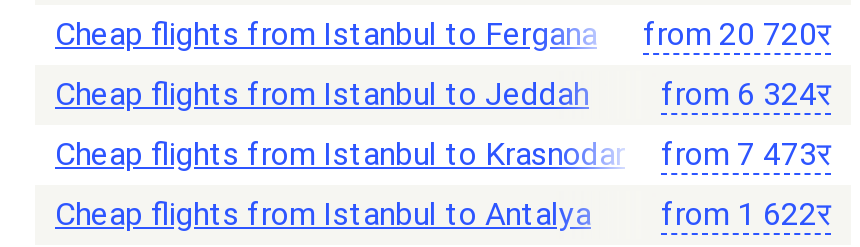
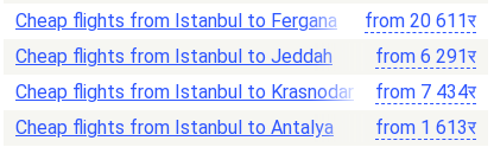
[55,15,831,53] Cheap flights from Istanbul to Fergana from 20 720र -> [15,9,476,32] Cheap flights from Istanbul to Fergana from 20 611र
[55,75,831,113] Cheap flights from Istanbul to Jeddah from 6 324र -> [15,45,476,67] Cheap flights from Istanbul to Jeddah from 6 291र
[661,135,831,173] from 7 473र -> [375,80,476,103] from 7 434र
[55,195,831,233] Cheap flights from Istanbul to Antalya from 1 622र -> [15,116,476,138] Cheap flights from Istanbul to Antalya from 1 613र

